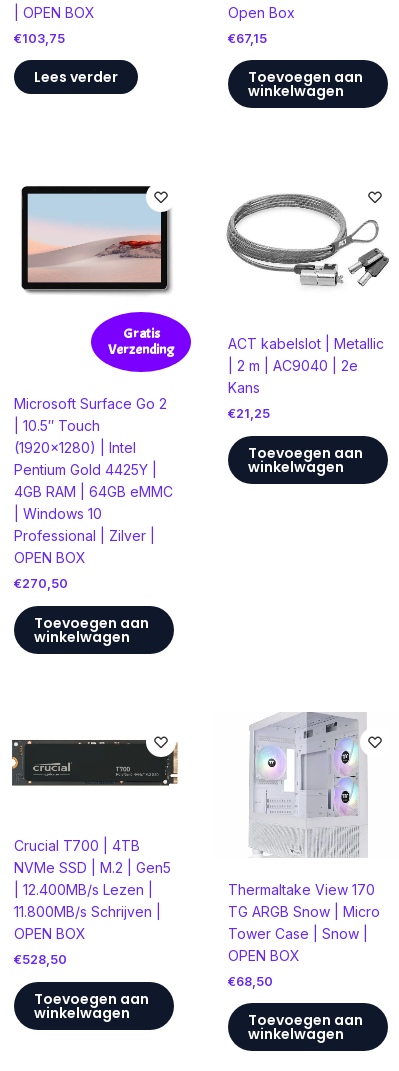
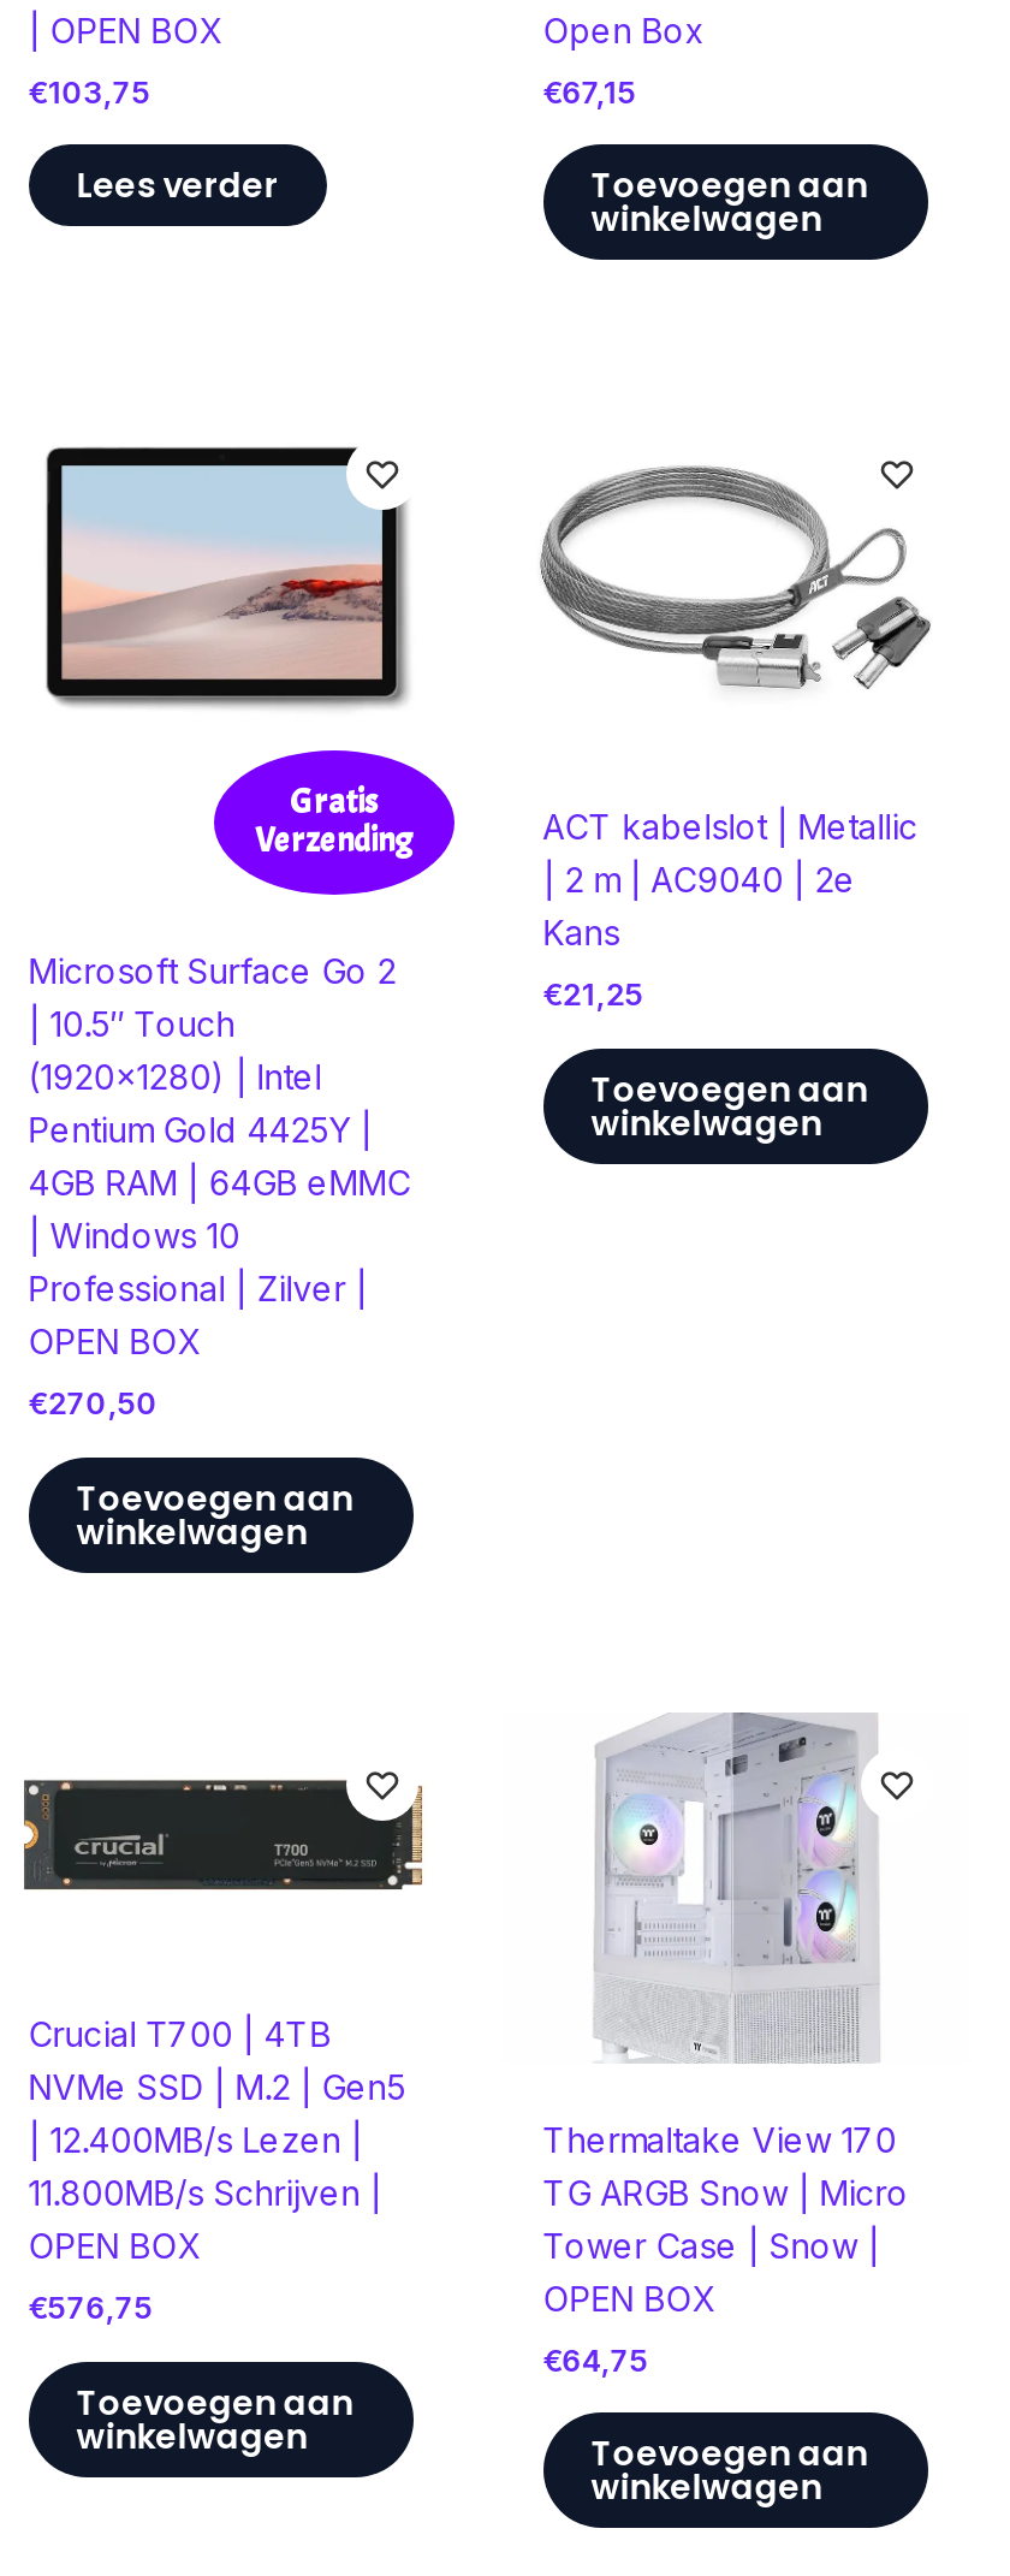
[14,952,67,967] €528,50 -> [28,2290,153,2326] €576,75
[228,974,273,989] €68,50 -> [543,2343,649,2379] €64,75

